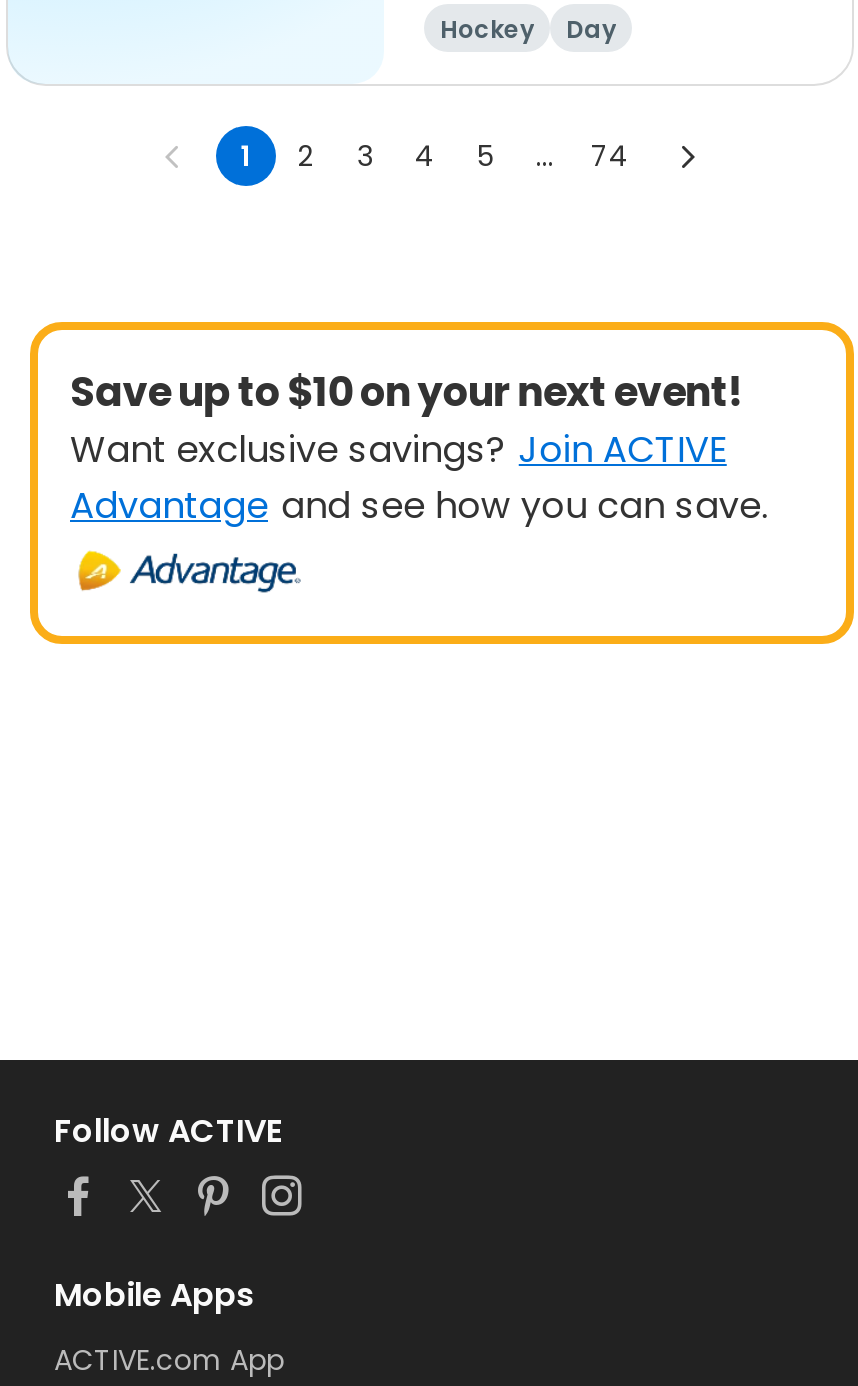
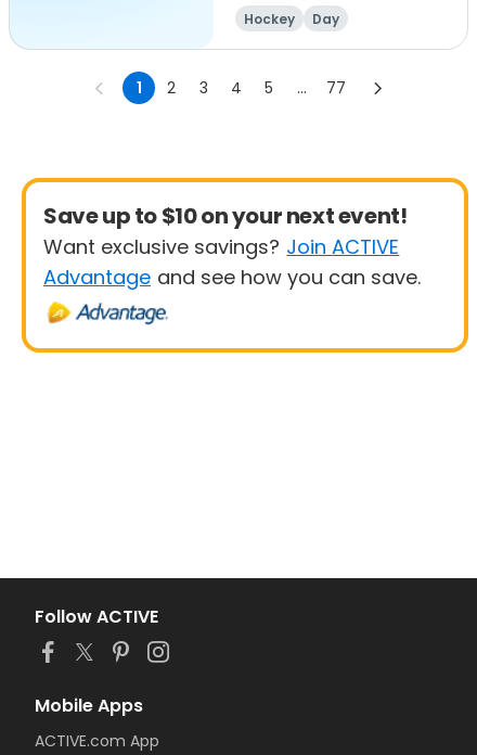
[591,136,629,176] 74 -> [326,77,346,99] 77

